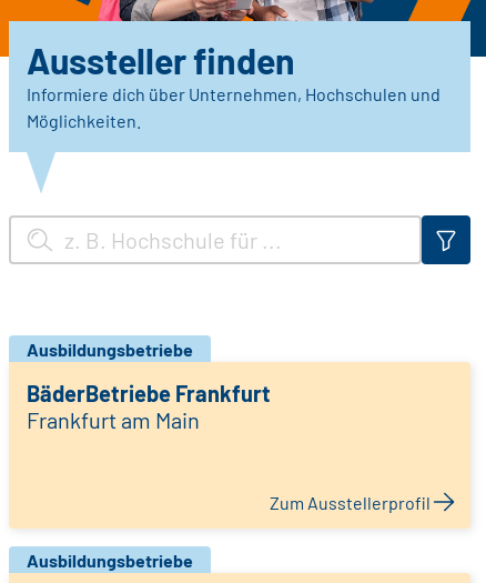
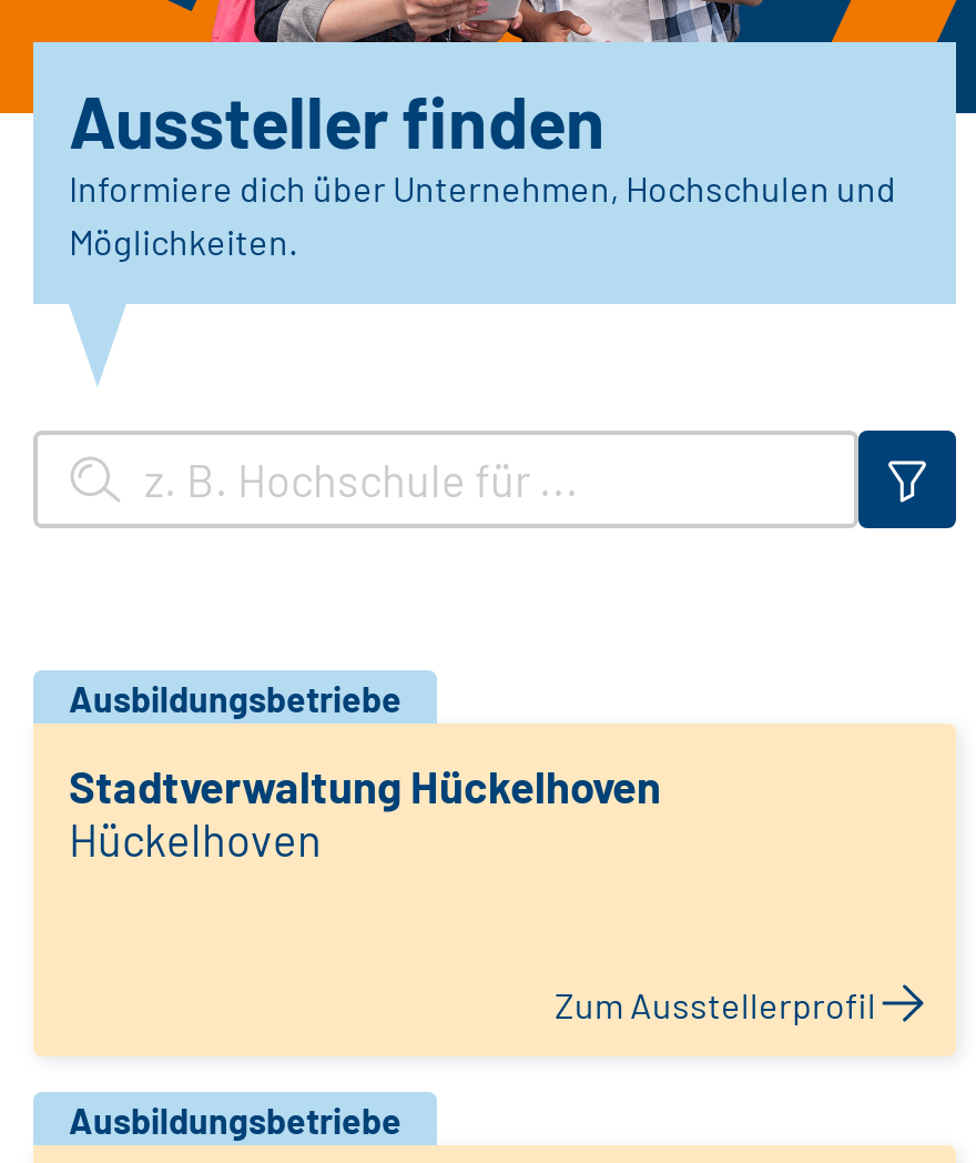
[27,380,271,433] BäderBetriebe Frankfurt | Frankfurt am Main -> [69,759,661,866] Stadtverwaltung Hückelhoven | Hückelhoven

